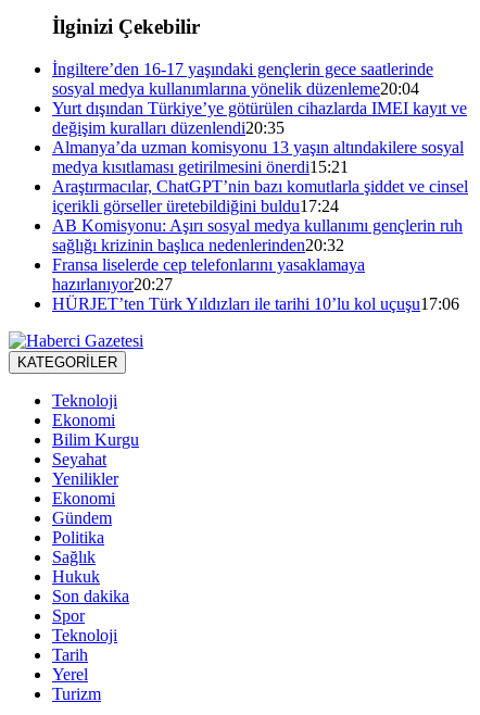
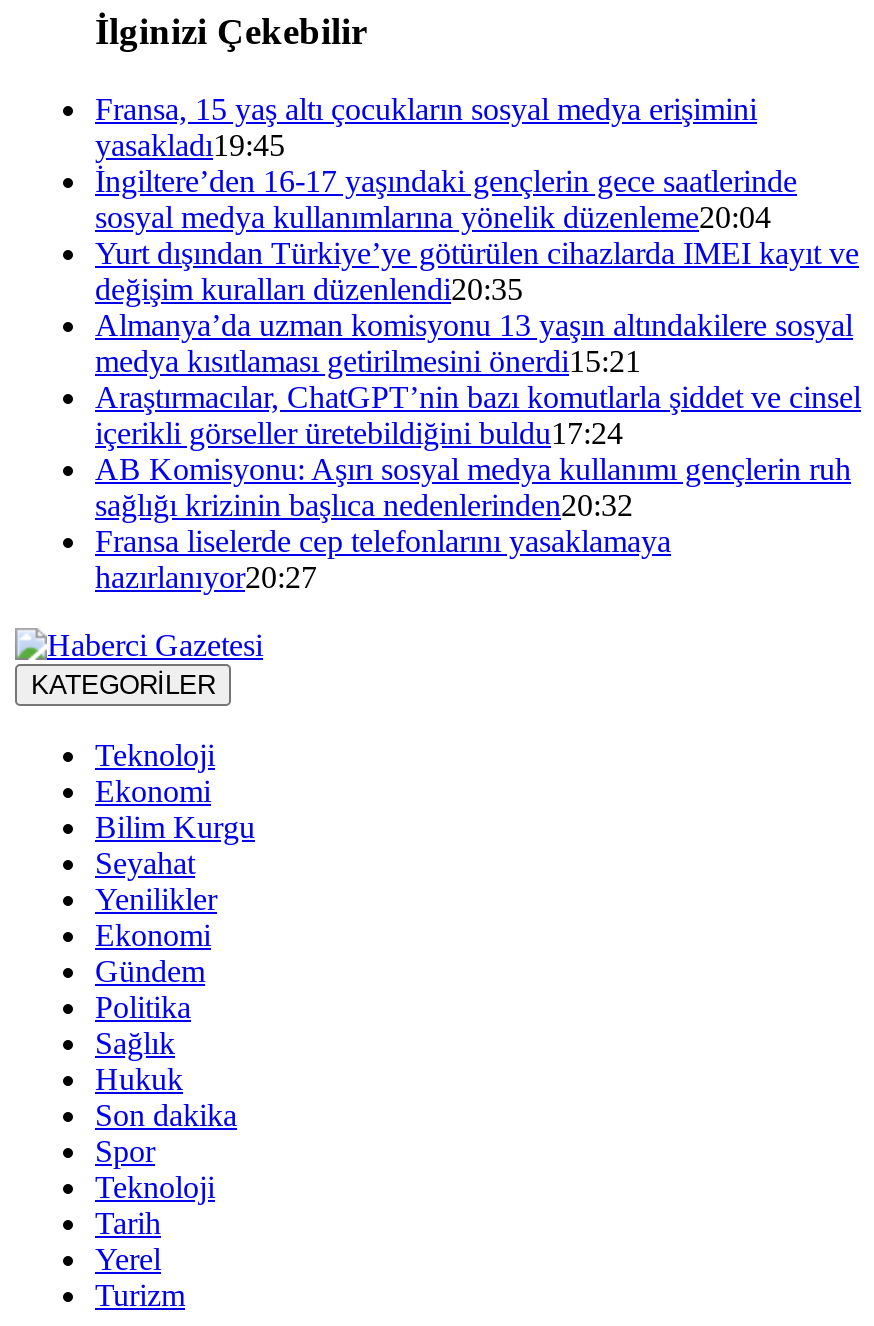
none -> [95,92,757,162] Fransa, 15 yaş altı çocukların sosyal medya erişimini | yasakladı19:45
moved [52,60,468,293] -> [95,164,861,594]: İngiltere’den 16-17 yaşındaki gençlerin gece saatlerinde | sosyal medya kullanımlarına yönelik düzenleme20:04 | Yurt dışından Türkiye’ye götürülen cihazlarda IMEI kayıt ve | ... | Fransa liselerde cep telefonlarını yasaklamaya | hazırlanıyor20:27
[52,295,459,313] HÜRJET’ten Türk Yıldızları ile tarihi 10’lu kol uçuşu 17:06 -> none

